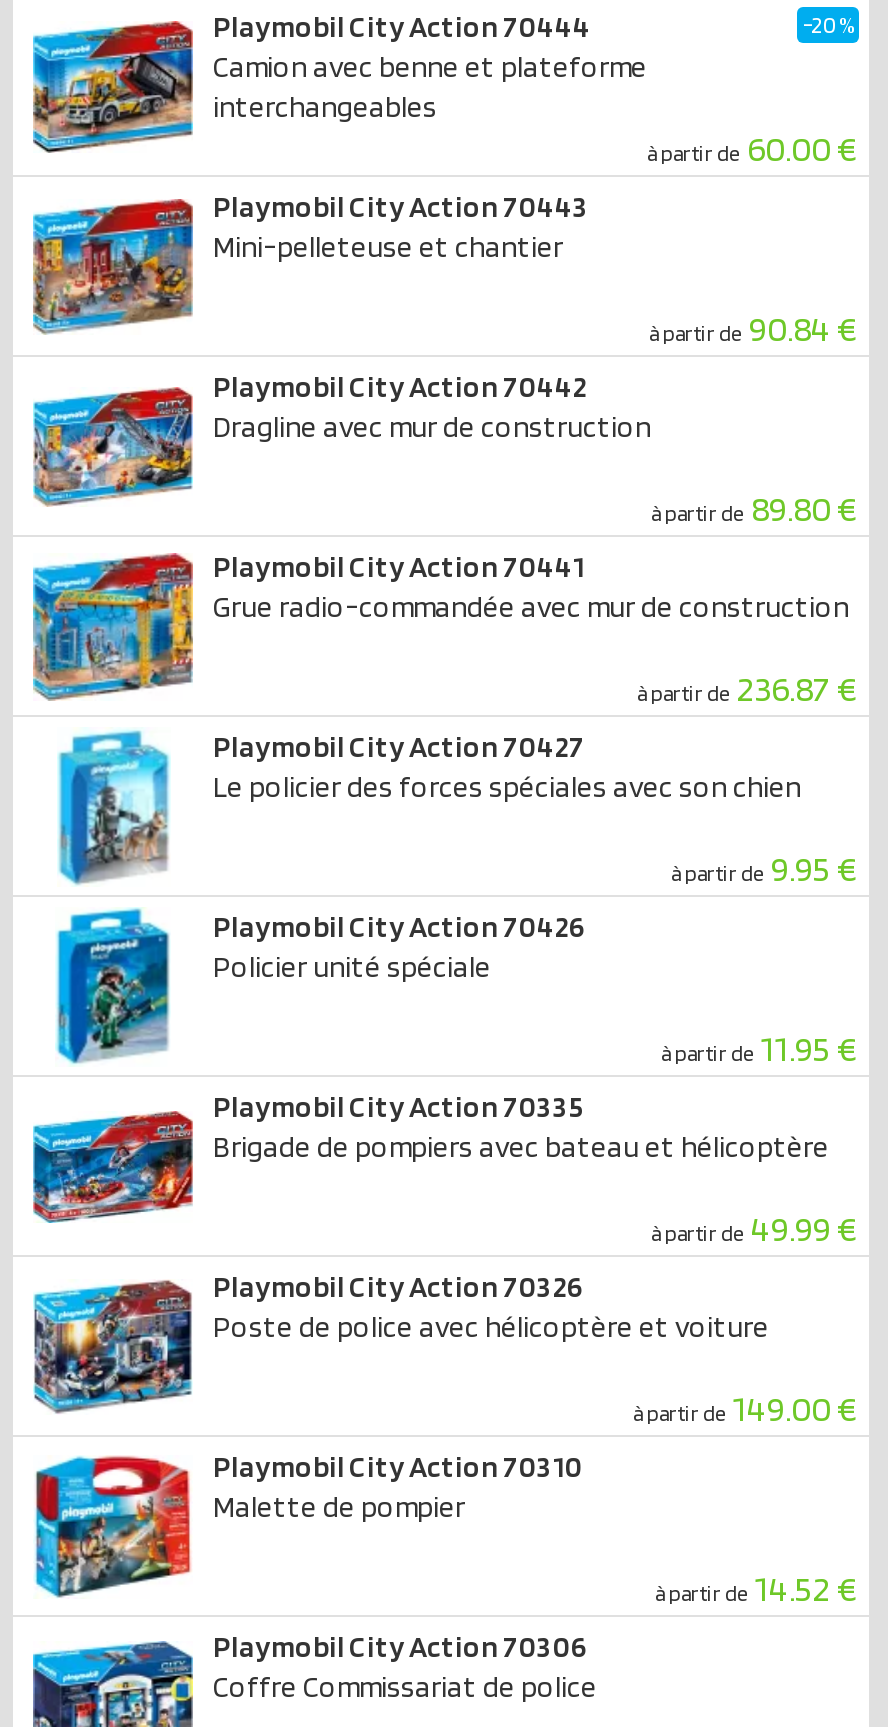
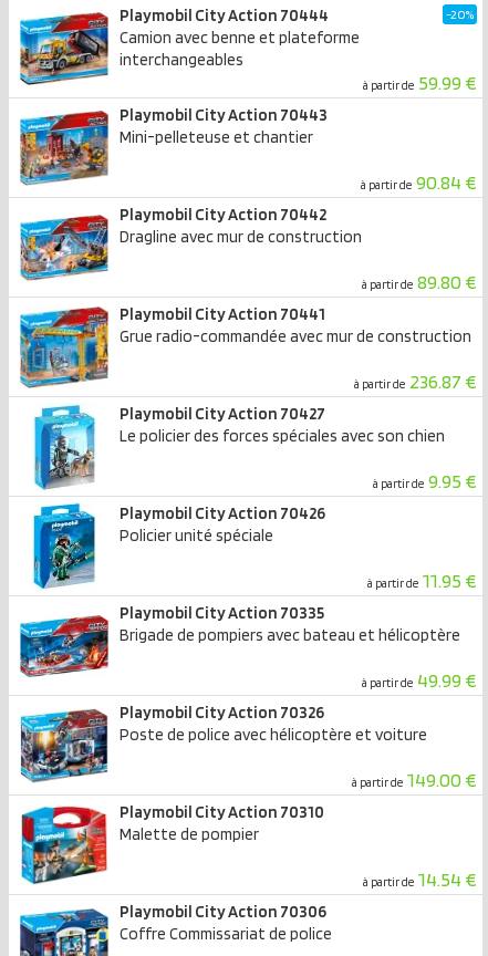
[647,127,859,169] à partir de 60.00 € -> [363,71,477,94] à partir de 59.99 €
[655,1567,859,1609] à partir de 14.52 € -> [363,867,477,891] à partir de 14.54 €

